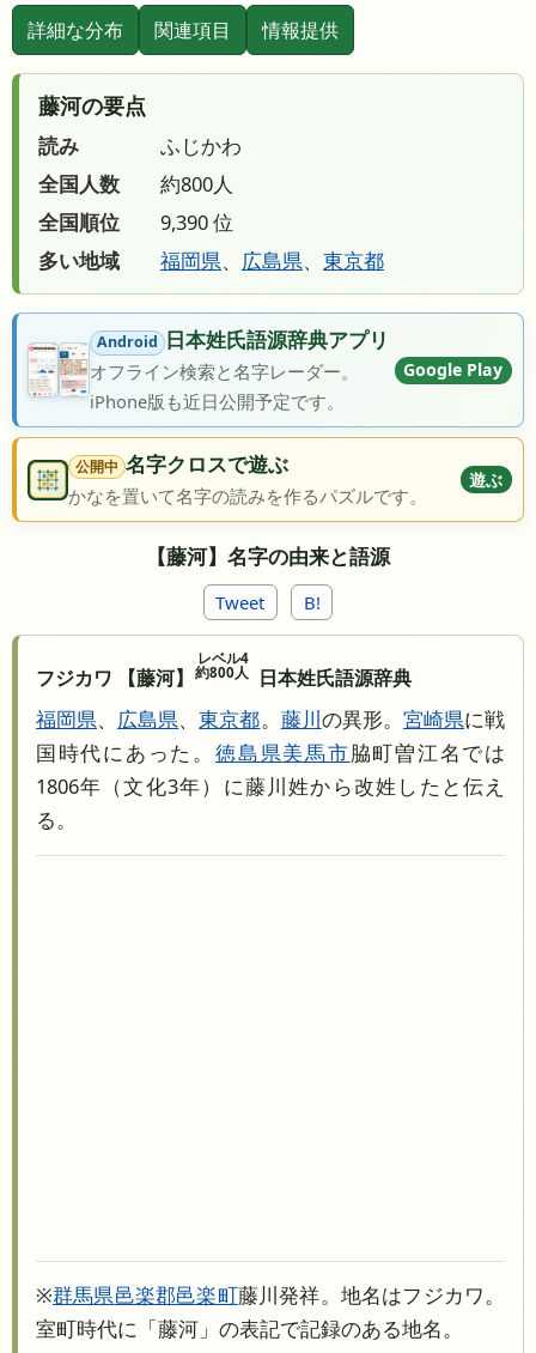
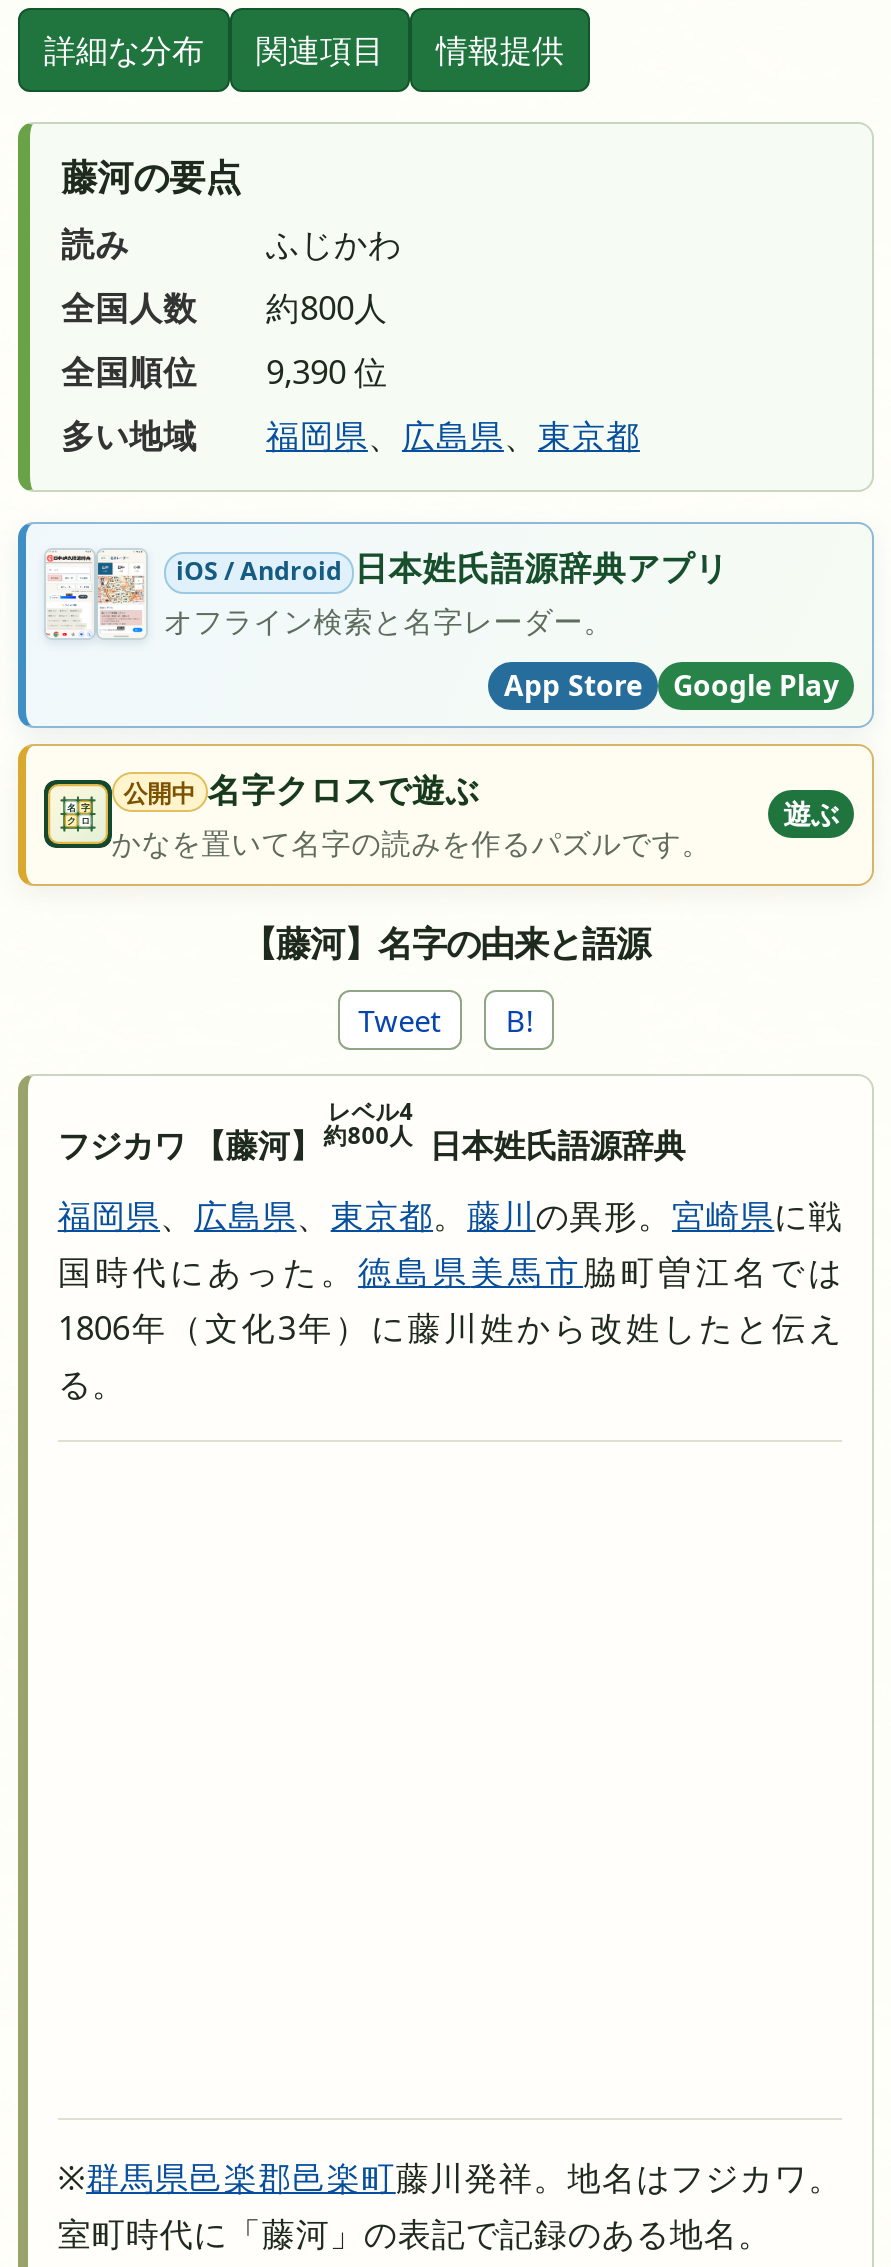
[29,326,389,396] [image] | Android 日本姓氏語源辞典アプリ -> [44,545,729,654] [image] | iOS / Android 日本姓氏語源辞典アプリ
moved [404,358,503,381] -> [673,666,839,704]: Google Play
[89,389,344,413] iPhone版も近日公開予定です。 -> [504,666,642,704] App Store

